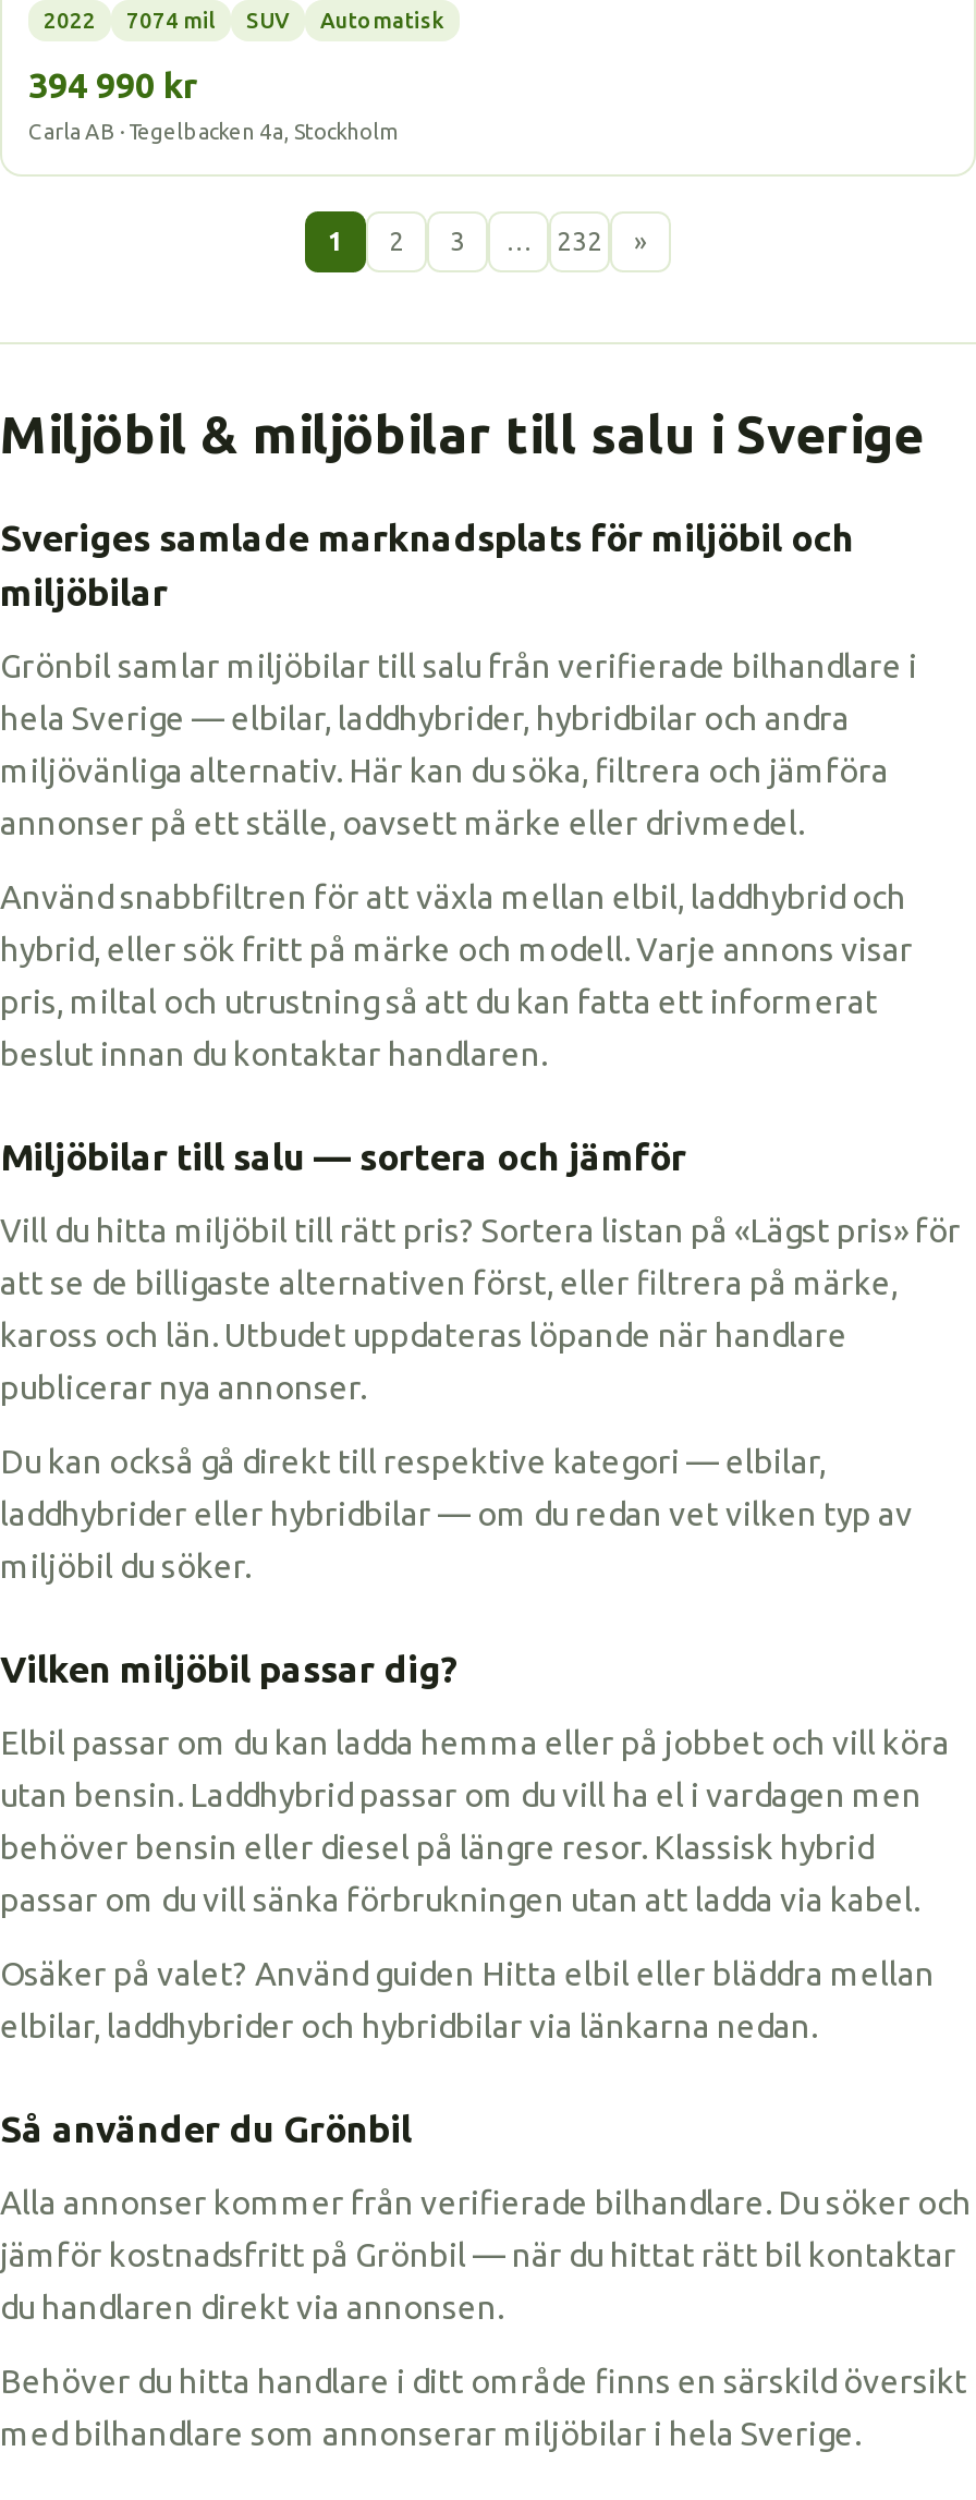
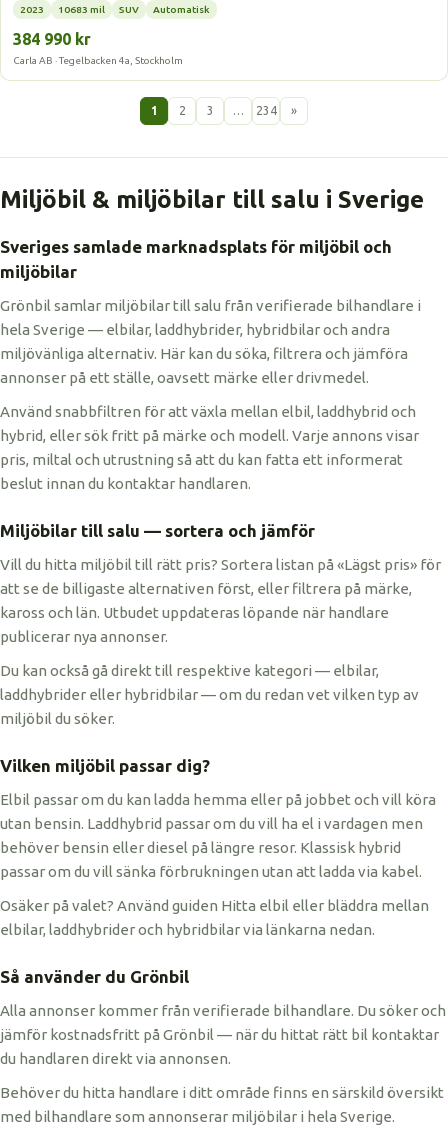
[44,9,216,33] 2022 | 7074 mil -> [20,4,105,15] 2023 | 10683 mil
[28,65,198,105] 394 990 kr -> [13,30,91,48] 384 990 kr
[557,227,602,255] 232 -> [255,104,276,117] 234

